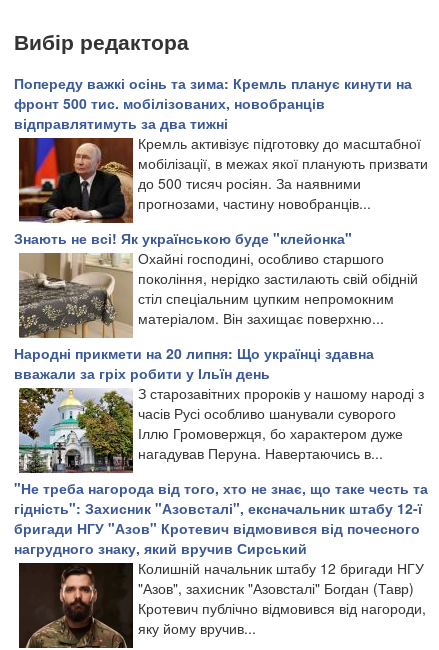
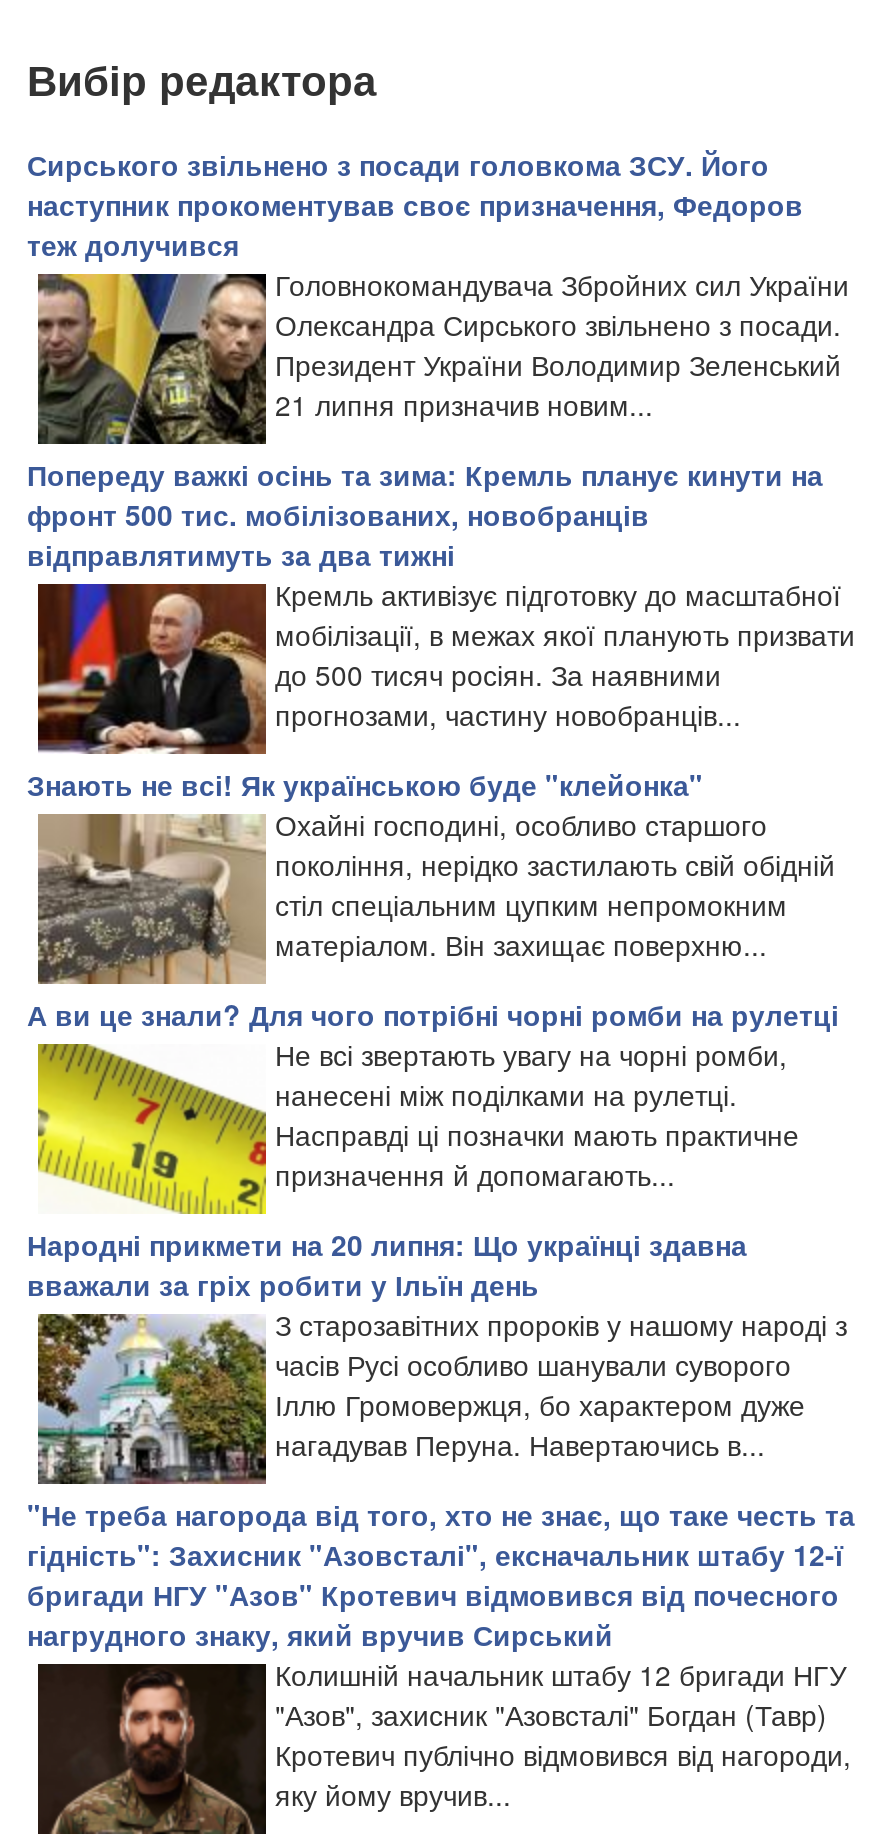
none -> [27,143,849,447] [image] | Сирського звільнено з посади головкома ЗСУ. Його | наступник прокоментував своє призначення, Федоров | теж долучився | Головнокомандувача Збройних сил України | Олександра Сирського звільнено з посади. | Президент України Володимир Зеленський | 21 липня призначив новим...
none -> [27,993,839,1215] [image] | А ви це знали? Для чого потрібні чорні ромби на рулетці | Не всі звертають увагу на чорні ромби, | нанесені між поділками на рулетці. | Насправді ці позначки мають практичне | призначення й допомагають...

